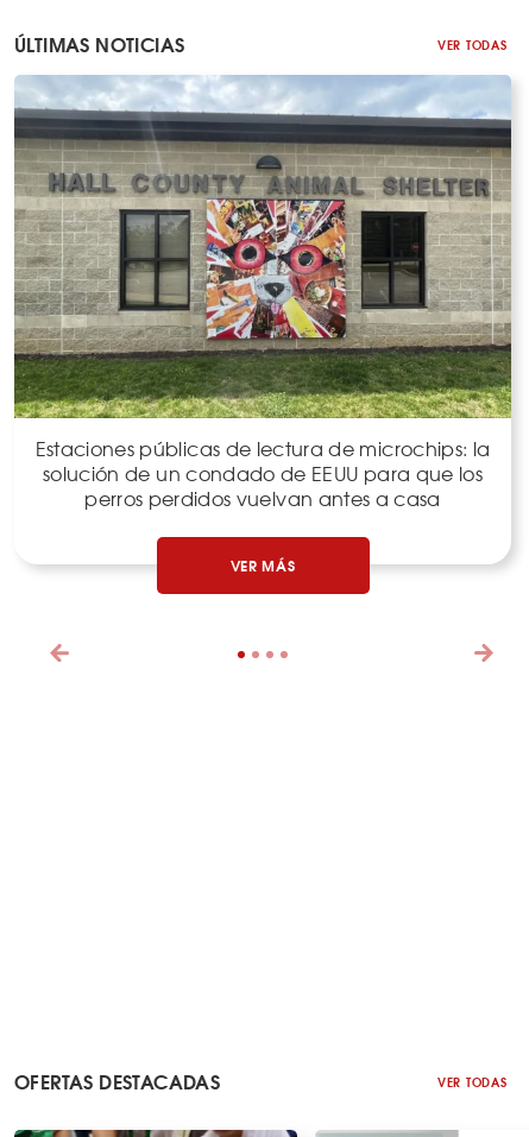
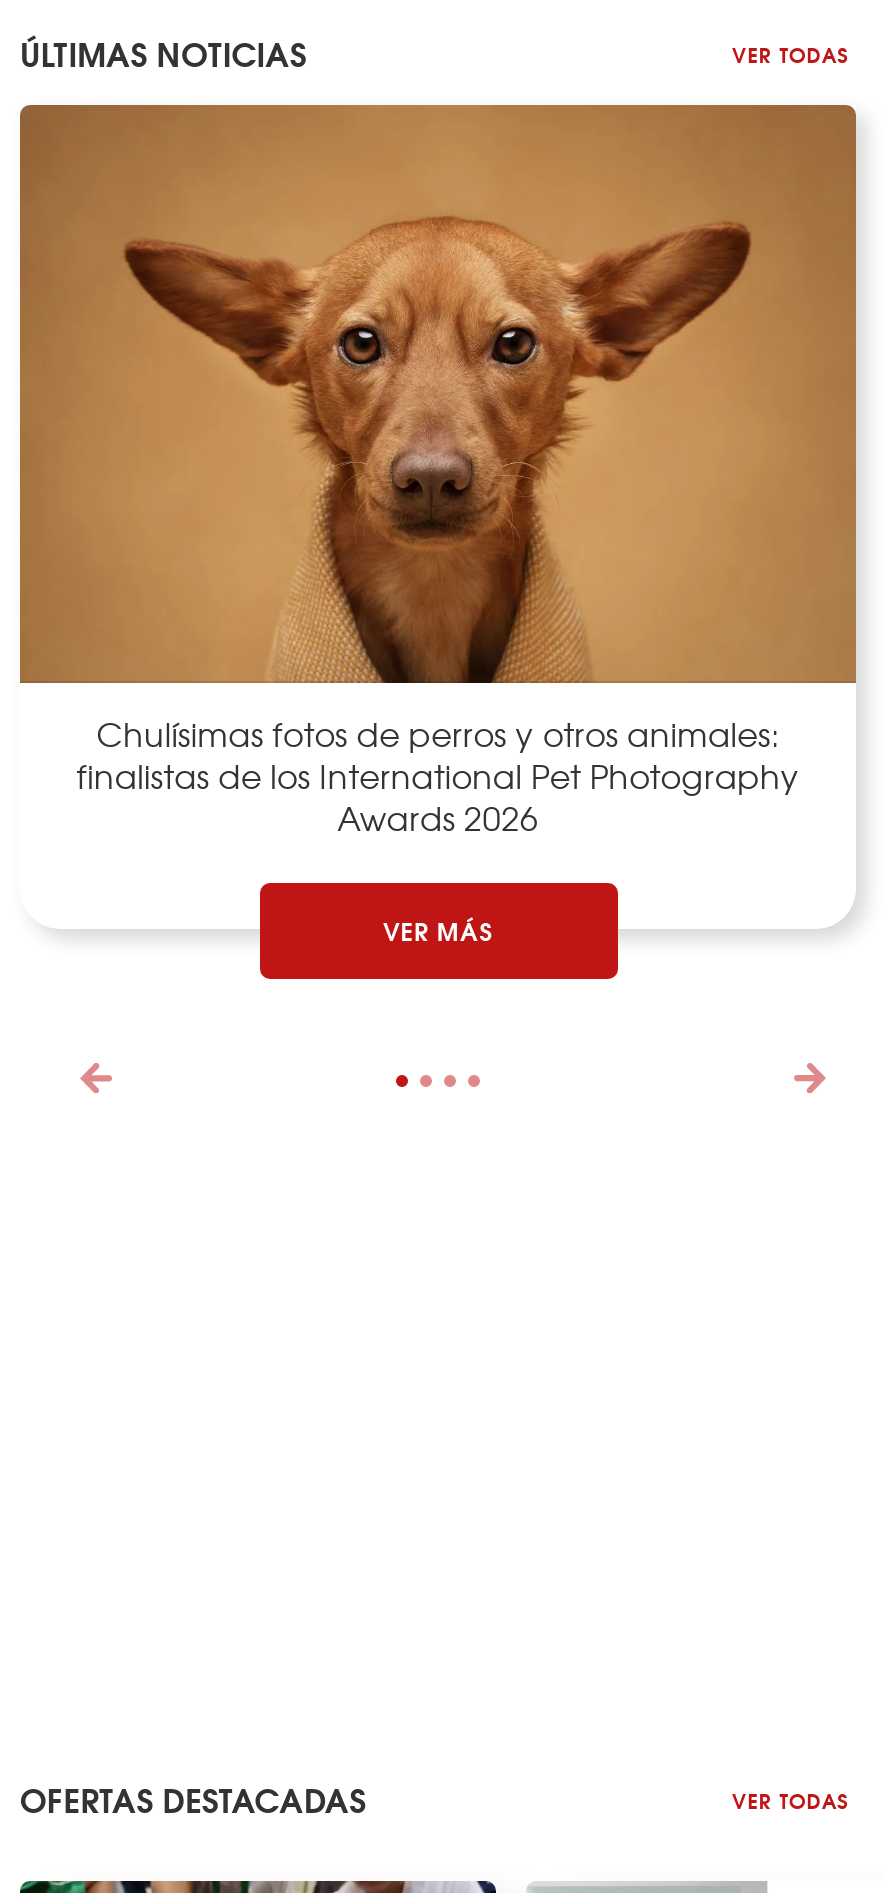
[13,75,512,512] [image] | Estaciones públicas de lectura de microchips: la | solución de un condado de EEUU para que los | perros perdidos vuelvan antes a casa -> [18,103,858,841] [image] | Chulísimas fotos de perros y otros animales: | finalistas de los International Pet Photography | Awards 2026

